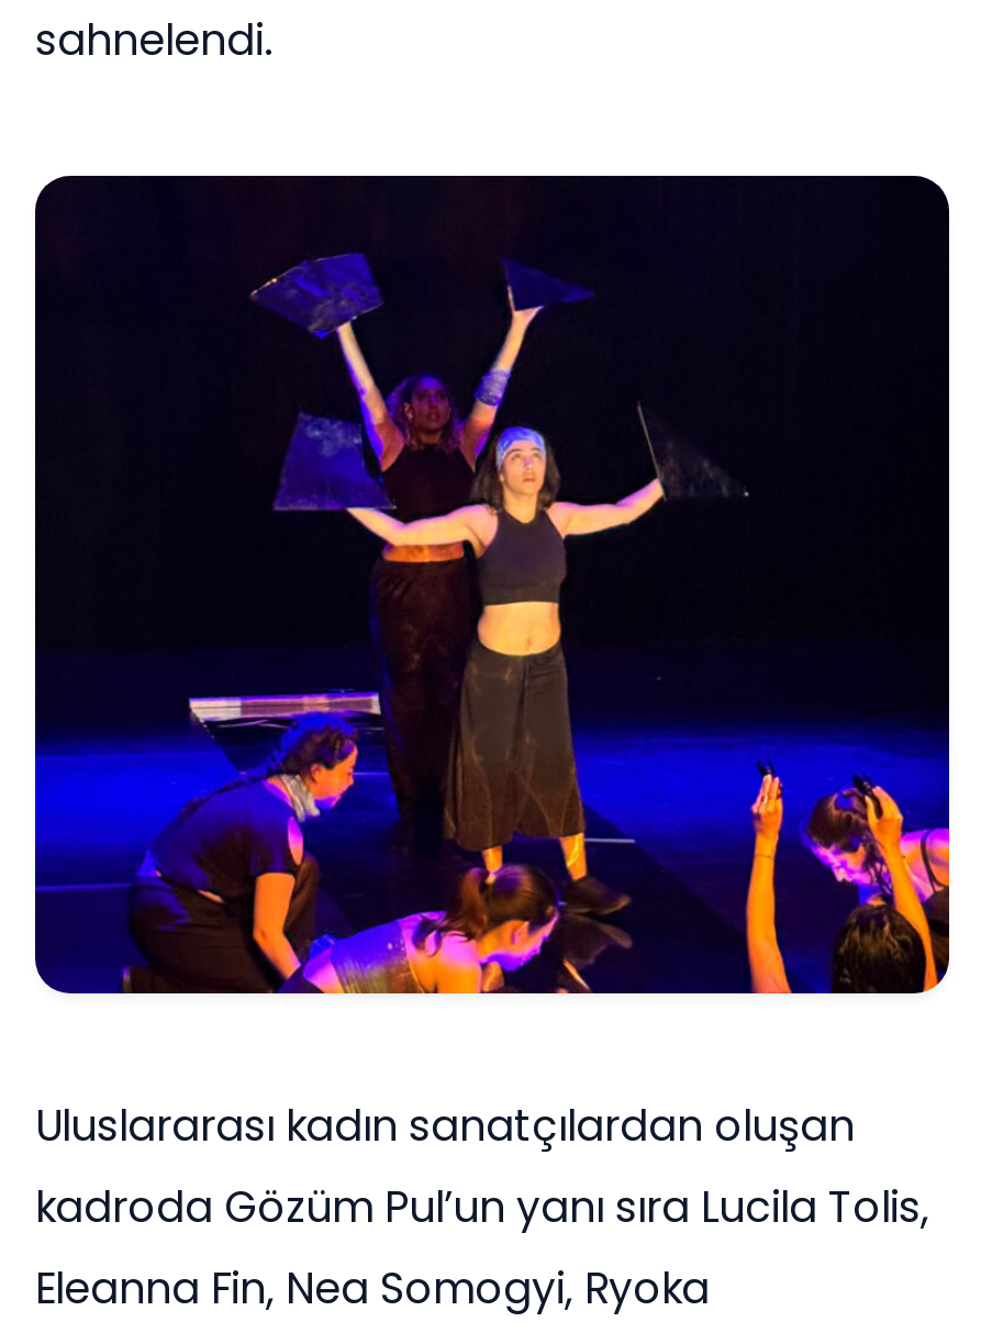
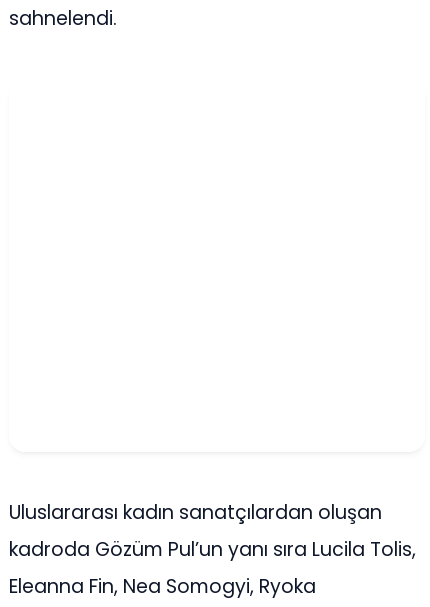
[33,174,951,998] [image] -> none

